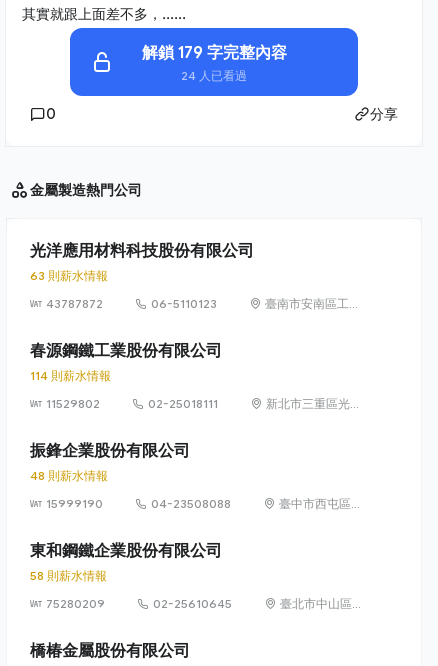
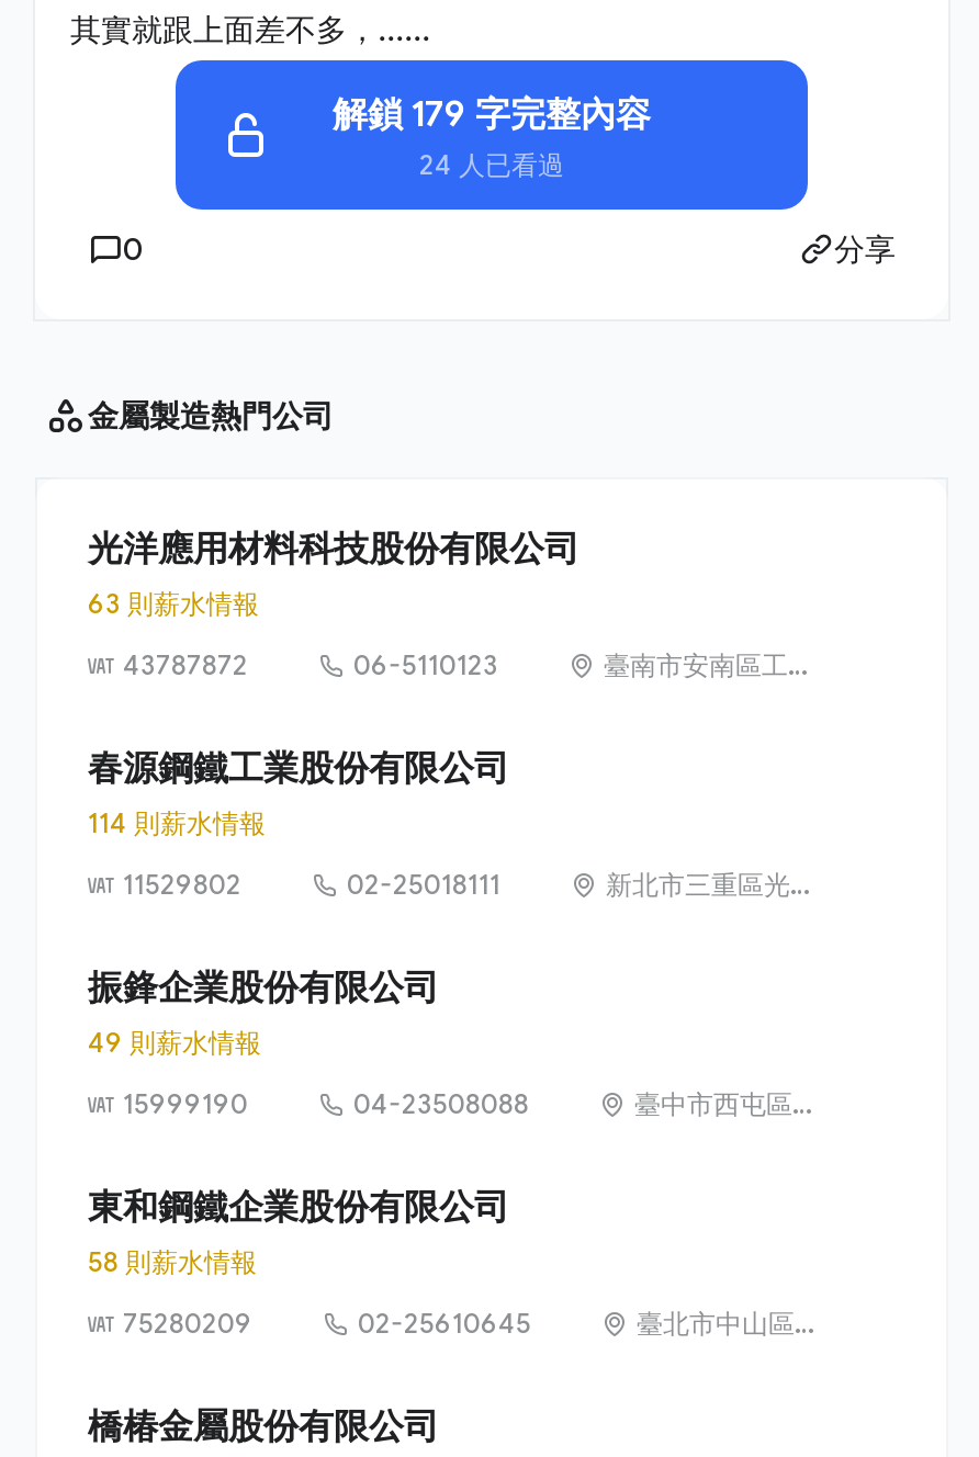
[30,468,108,483] 48 則薪水情報 -> [88,1026,261,1059] 49 則薪水情報

